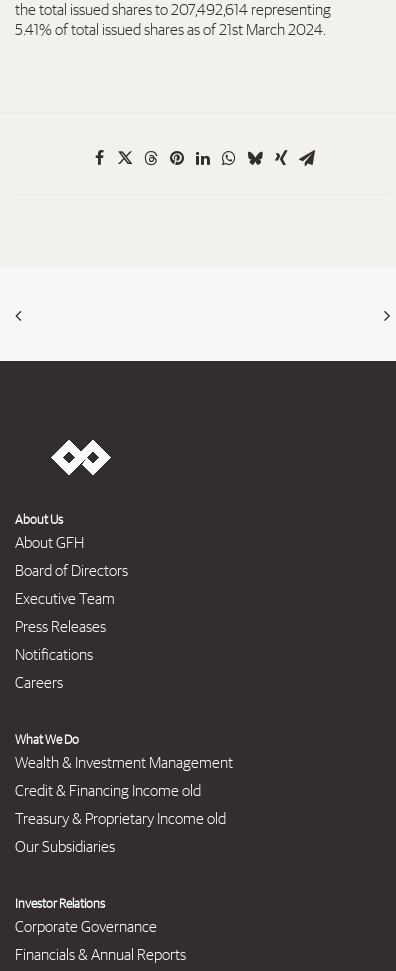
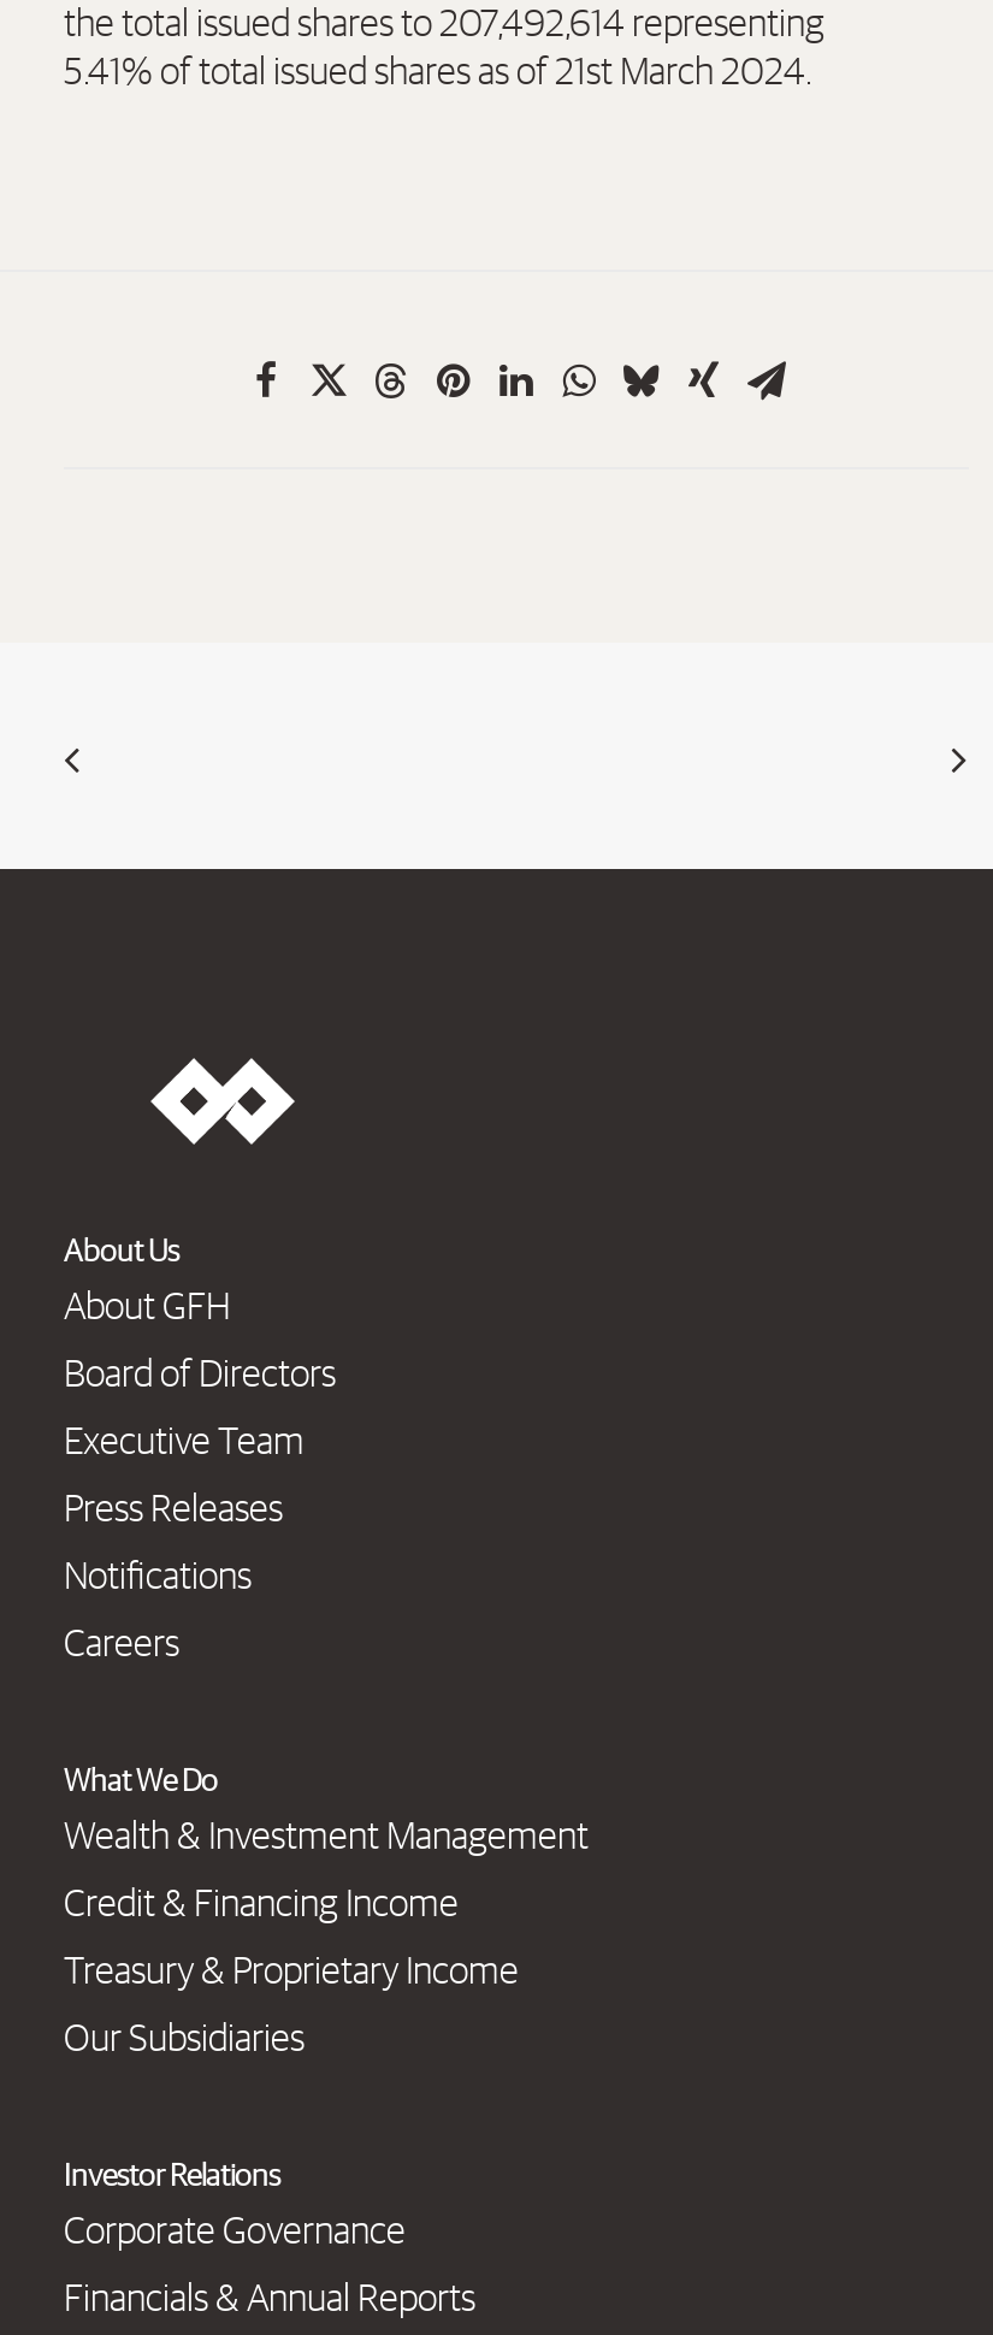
[15,783,201,799] Credit & Financing Income old -> [64,1885,459,1923] Credit & Financing Income
[15,811,226,827] Treasury & Proprietary Income old -> [64,1952,519,1991] Treasury & Proprietary Income

